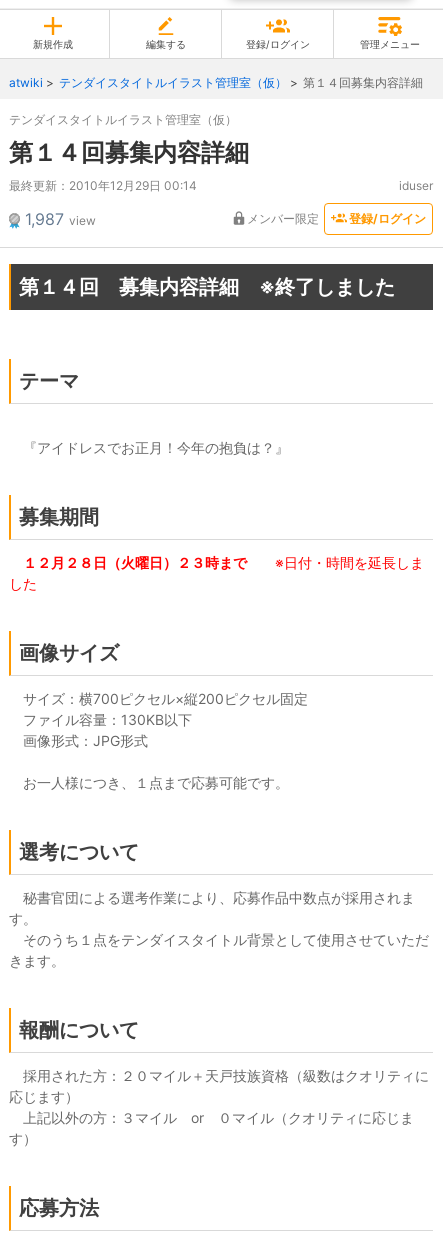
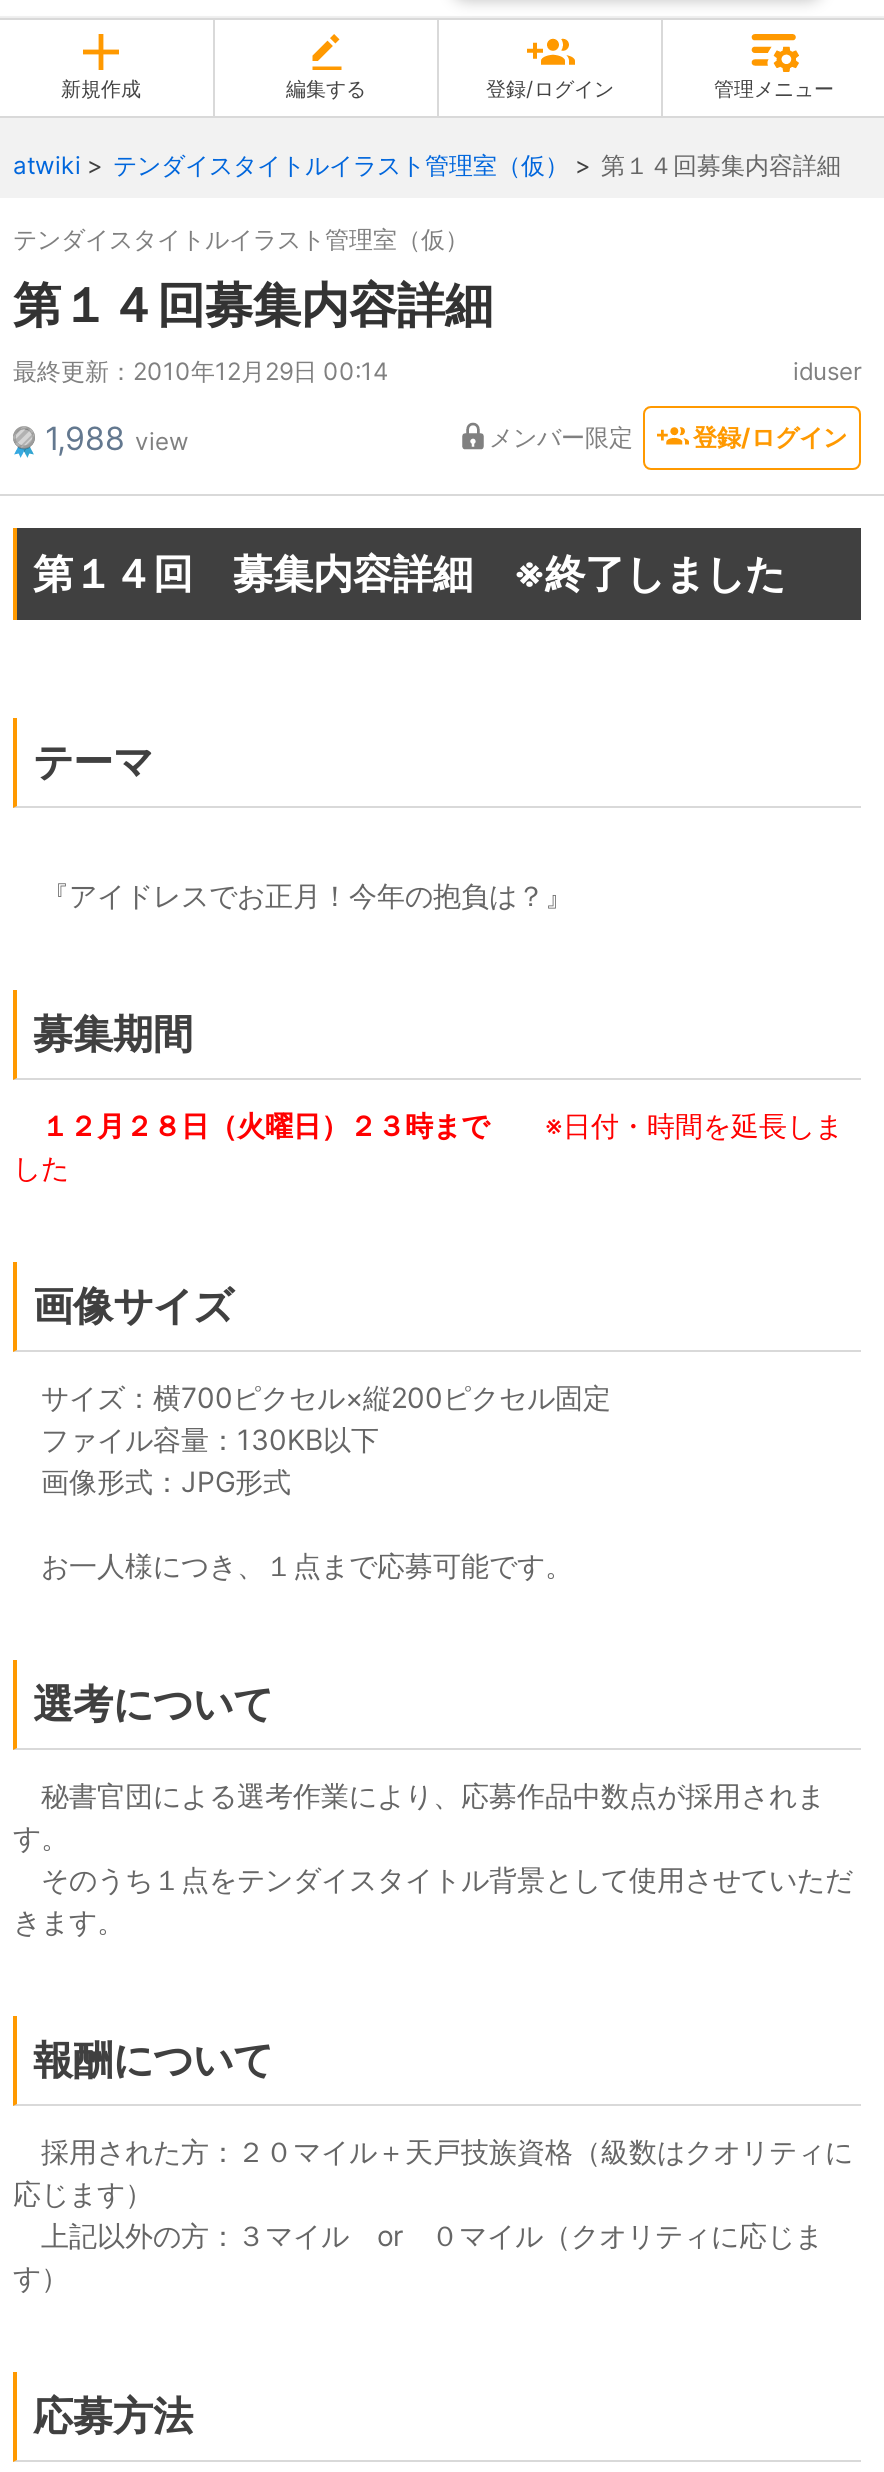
[25,209,96,229] 1,987 view -> [45,418,189,458] 1,988 view

